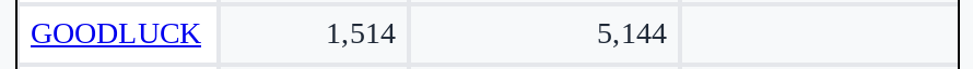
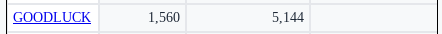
[326,17,396,50] 1,514 -> [148,10,180,25] 1,560

